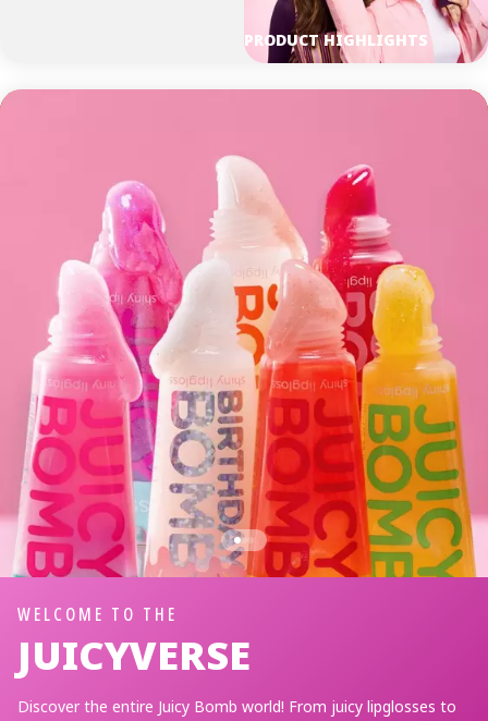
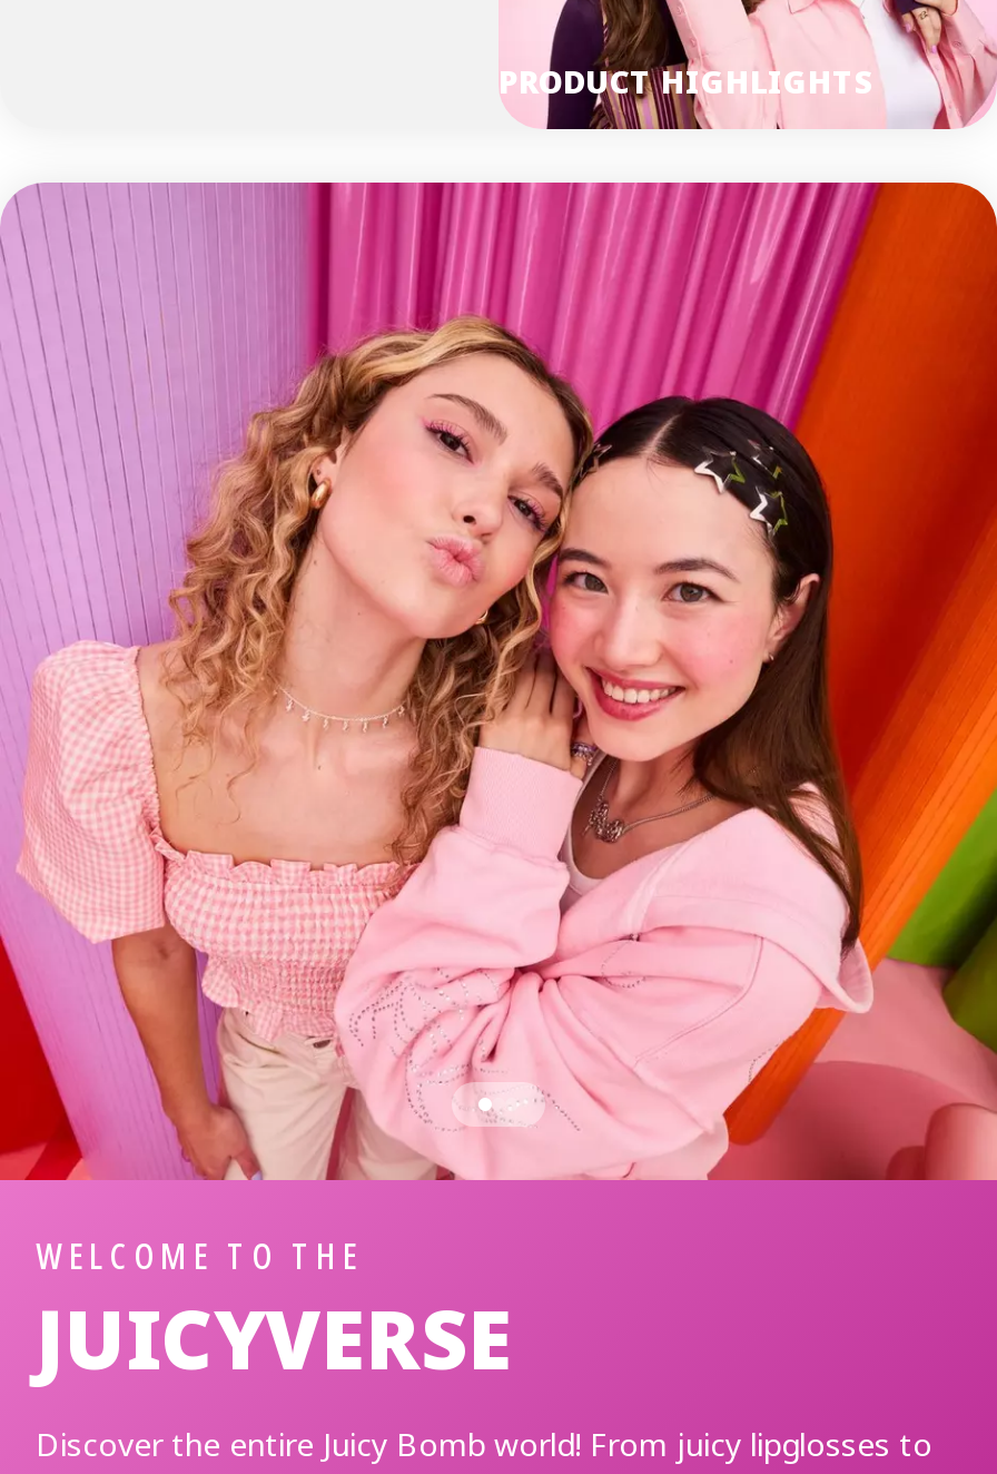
[3,89,485,578] [image] -> [7,183,990,1182] [image]

